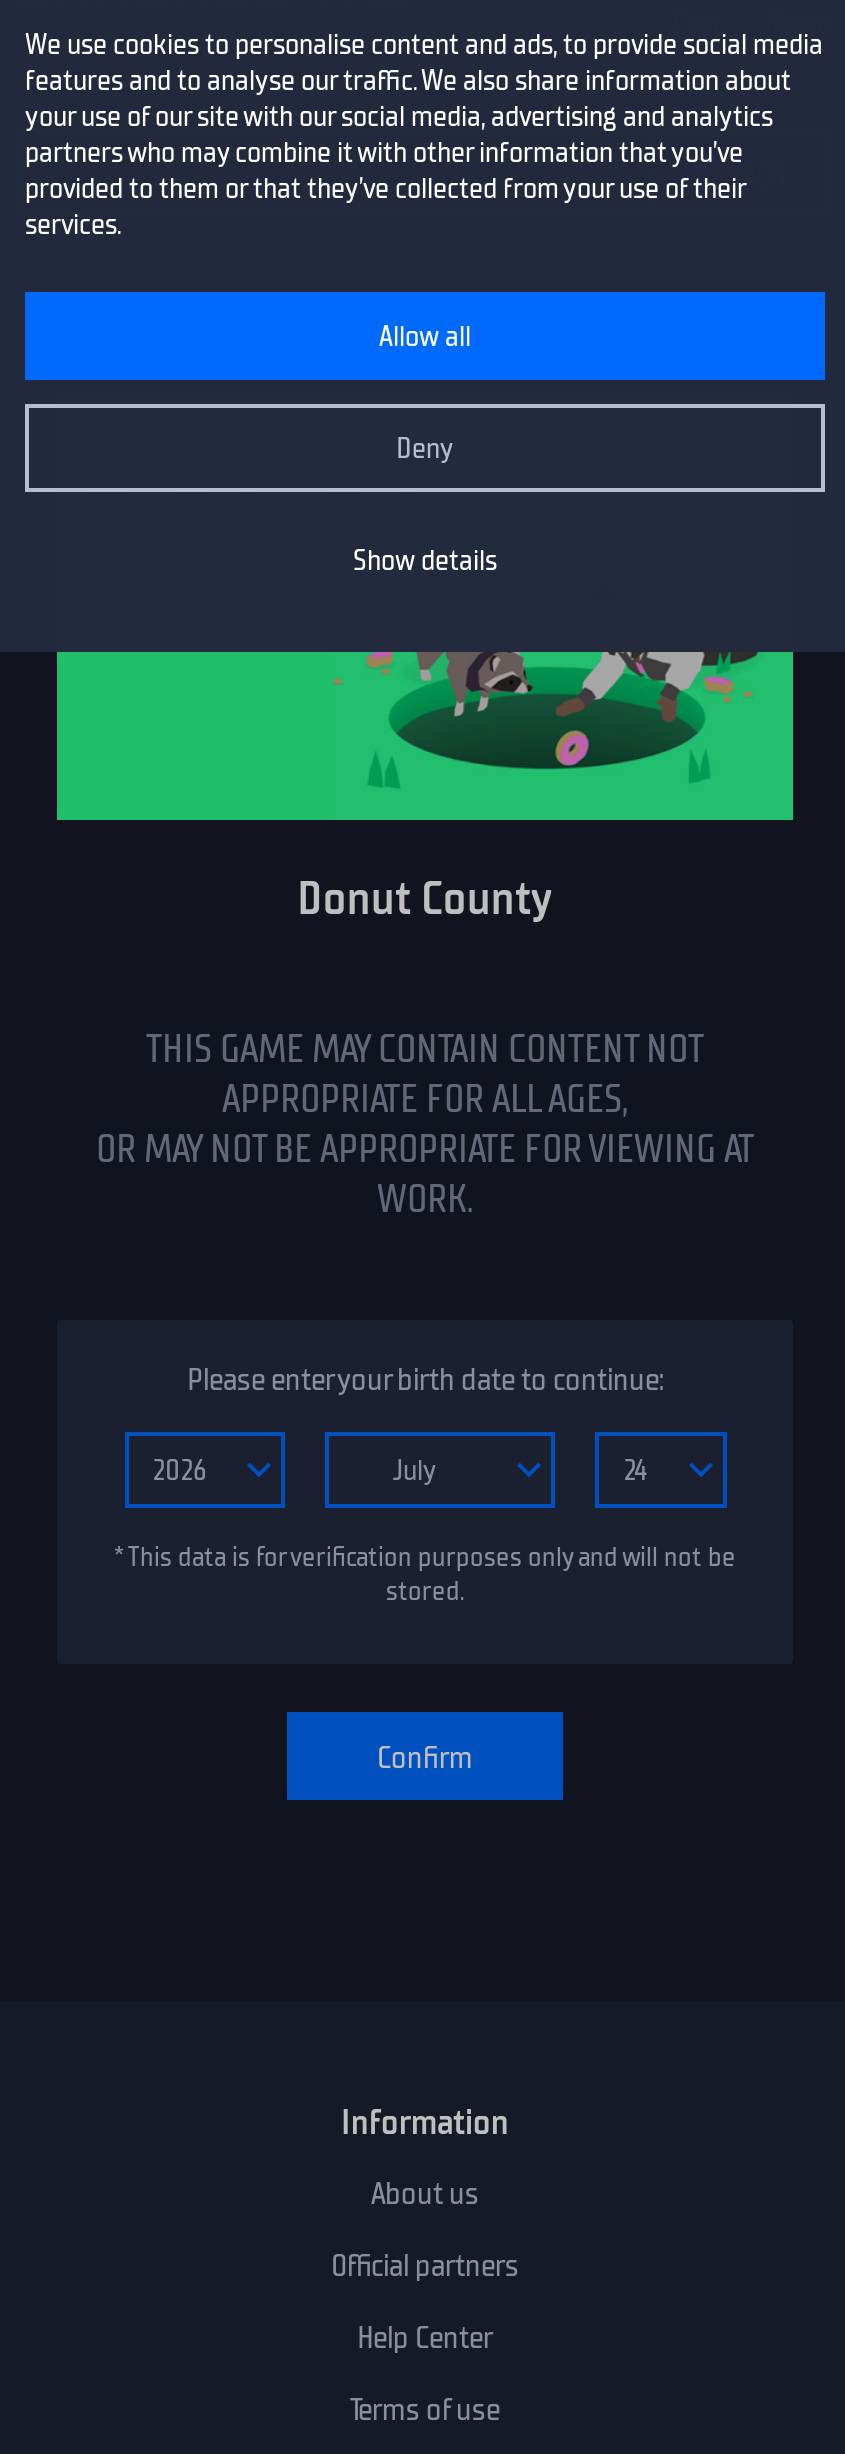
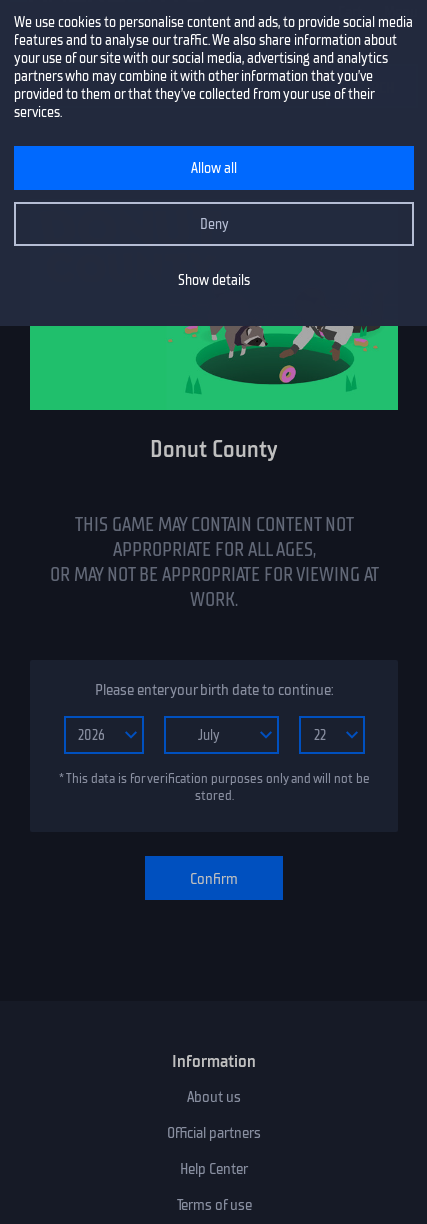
[624,1452,648,1490] 24 -> [313,726,325,745] 22

